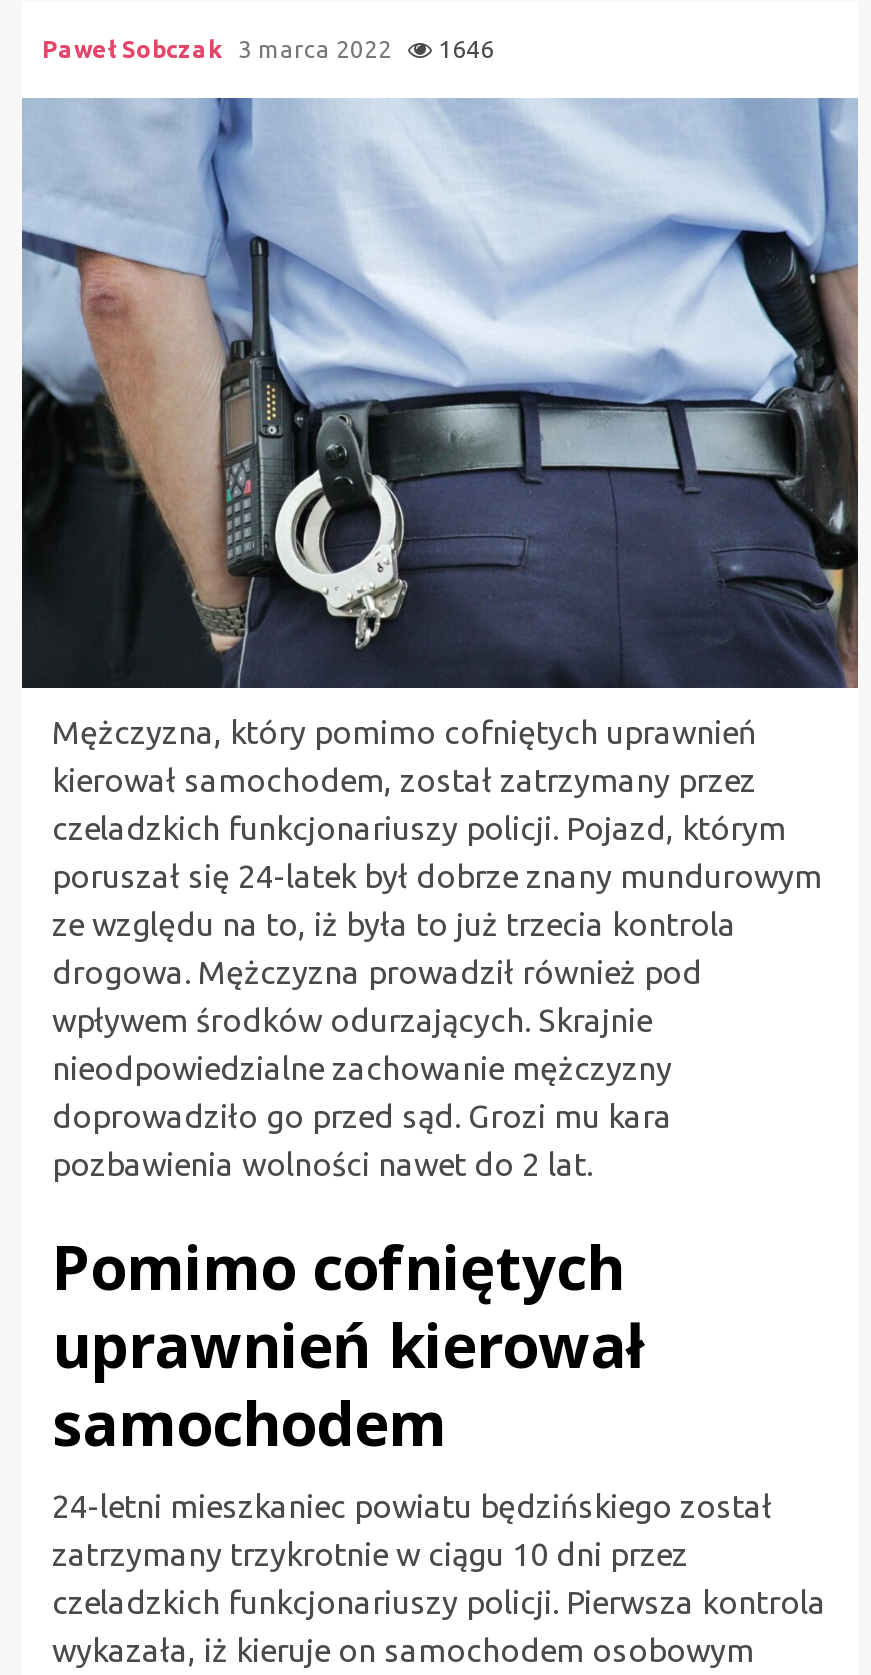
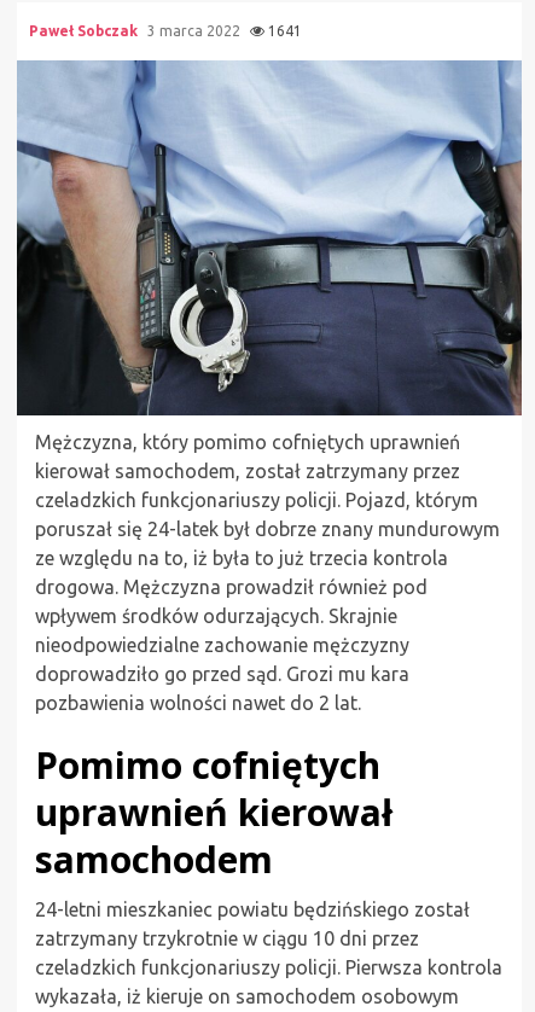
[42,36,494,62] Paweł Sobczak 3 marca 2022 1646 -> [29,23,302,39] Paweł Sobczak 3 marca 2022 1641

